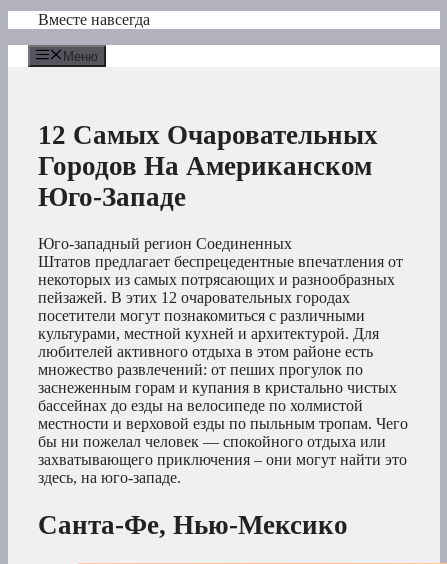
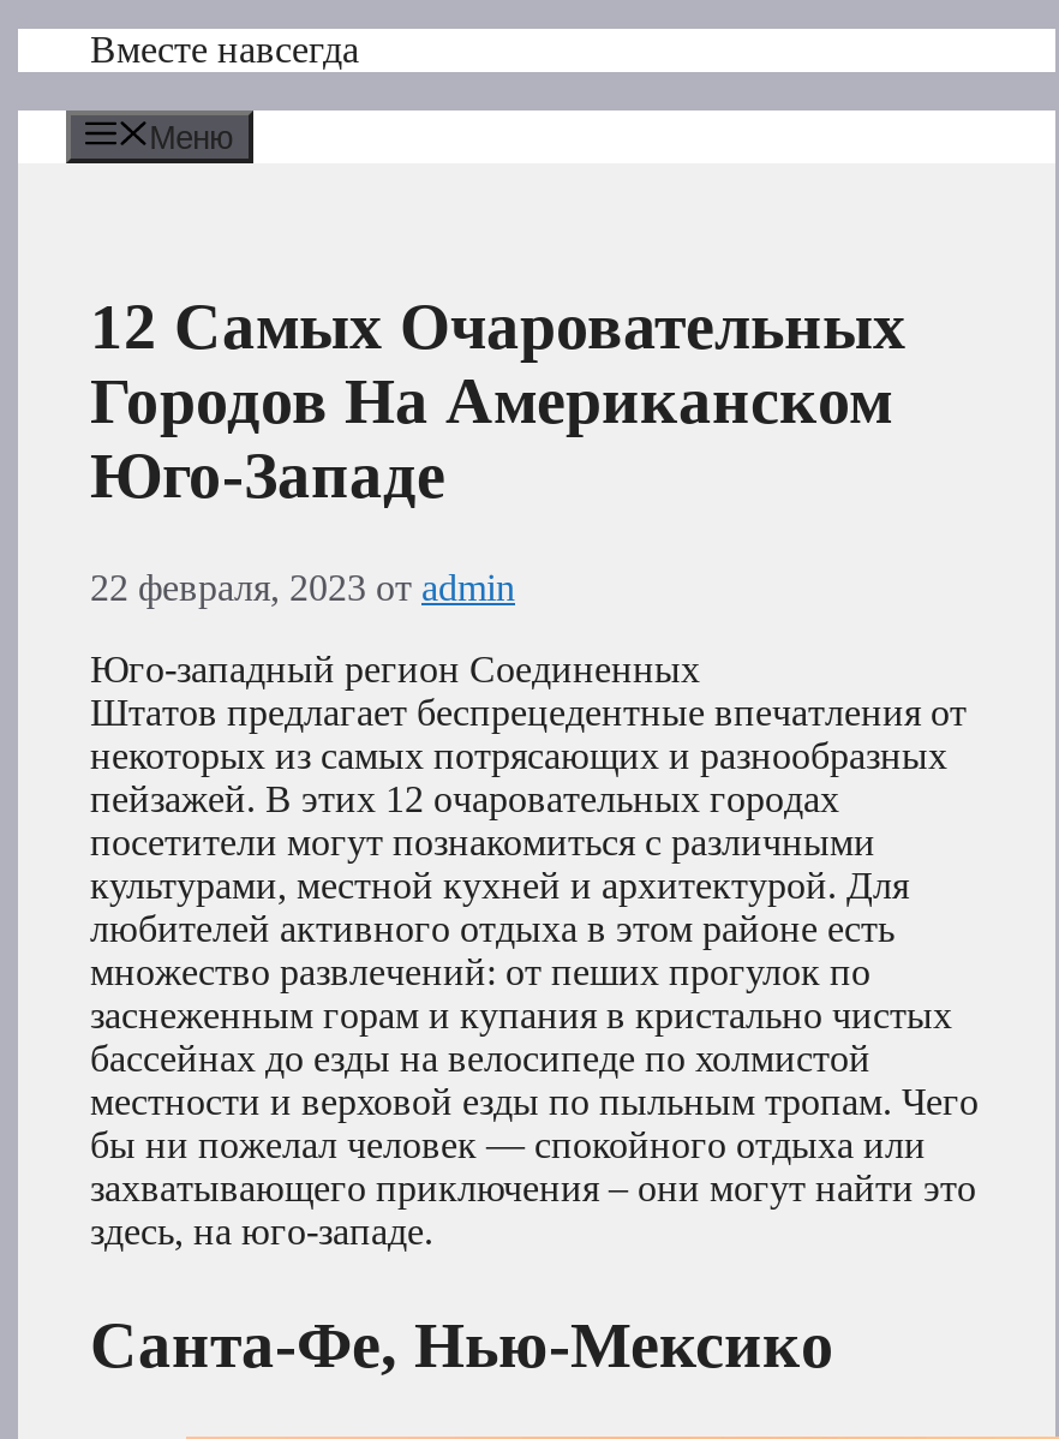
none -> [90,567,515,608] 22 февраля, 2023 от admin

